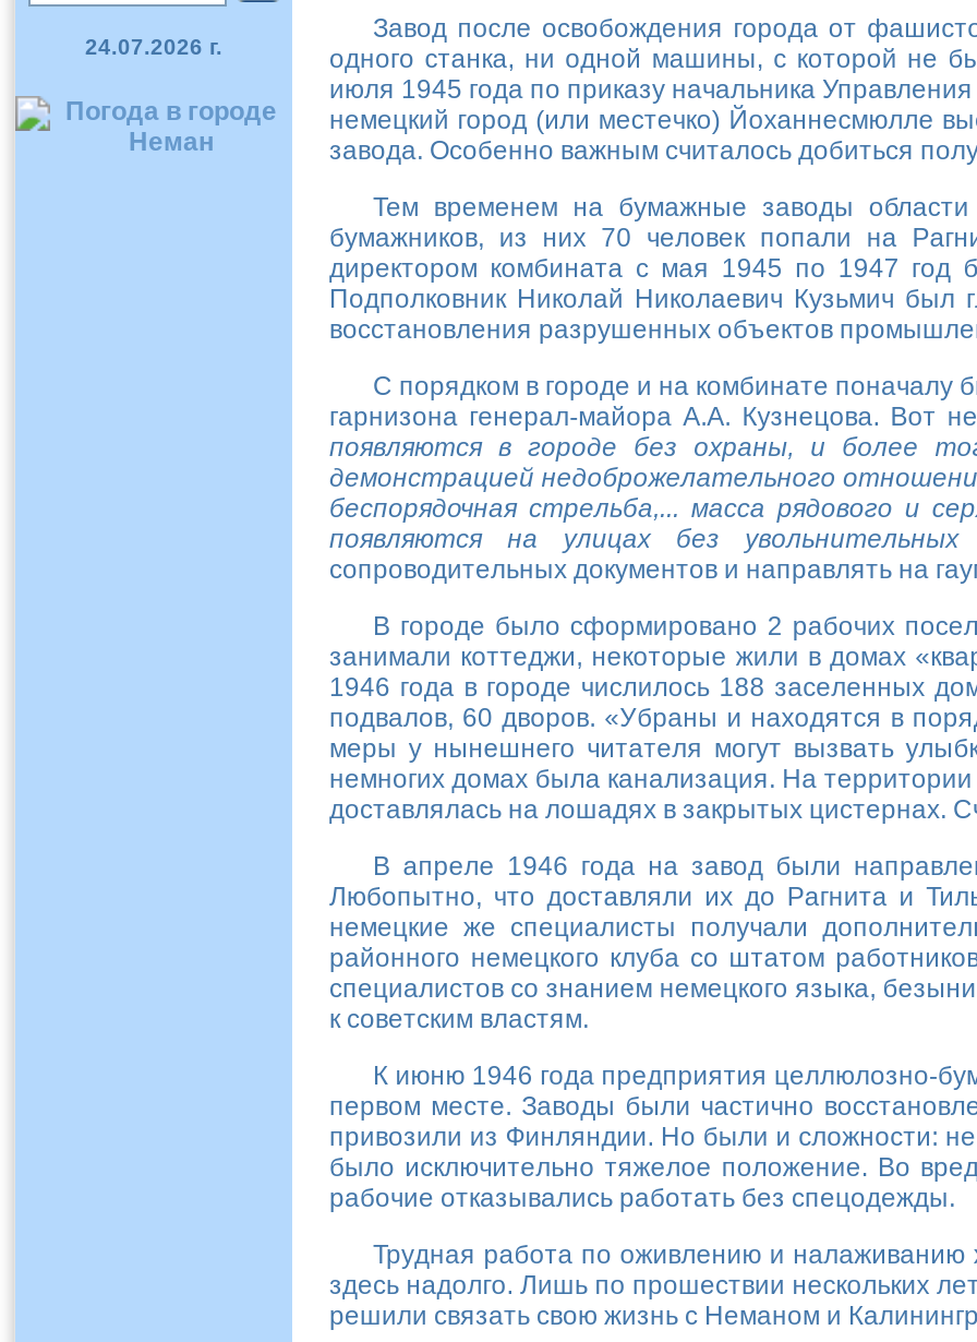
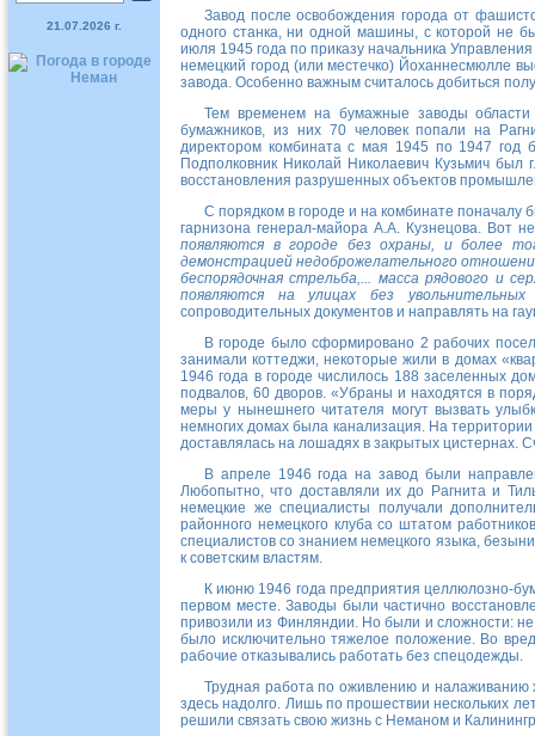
[85,35,222,59] 24.07.2026 г. -> [47,19,122,32] 21.07.2026 г.

